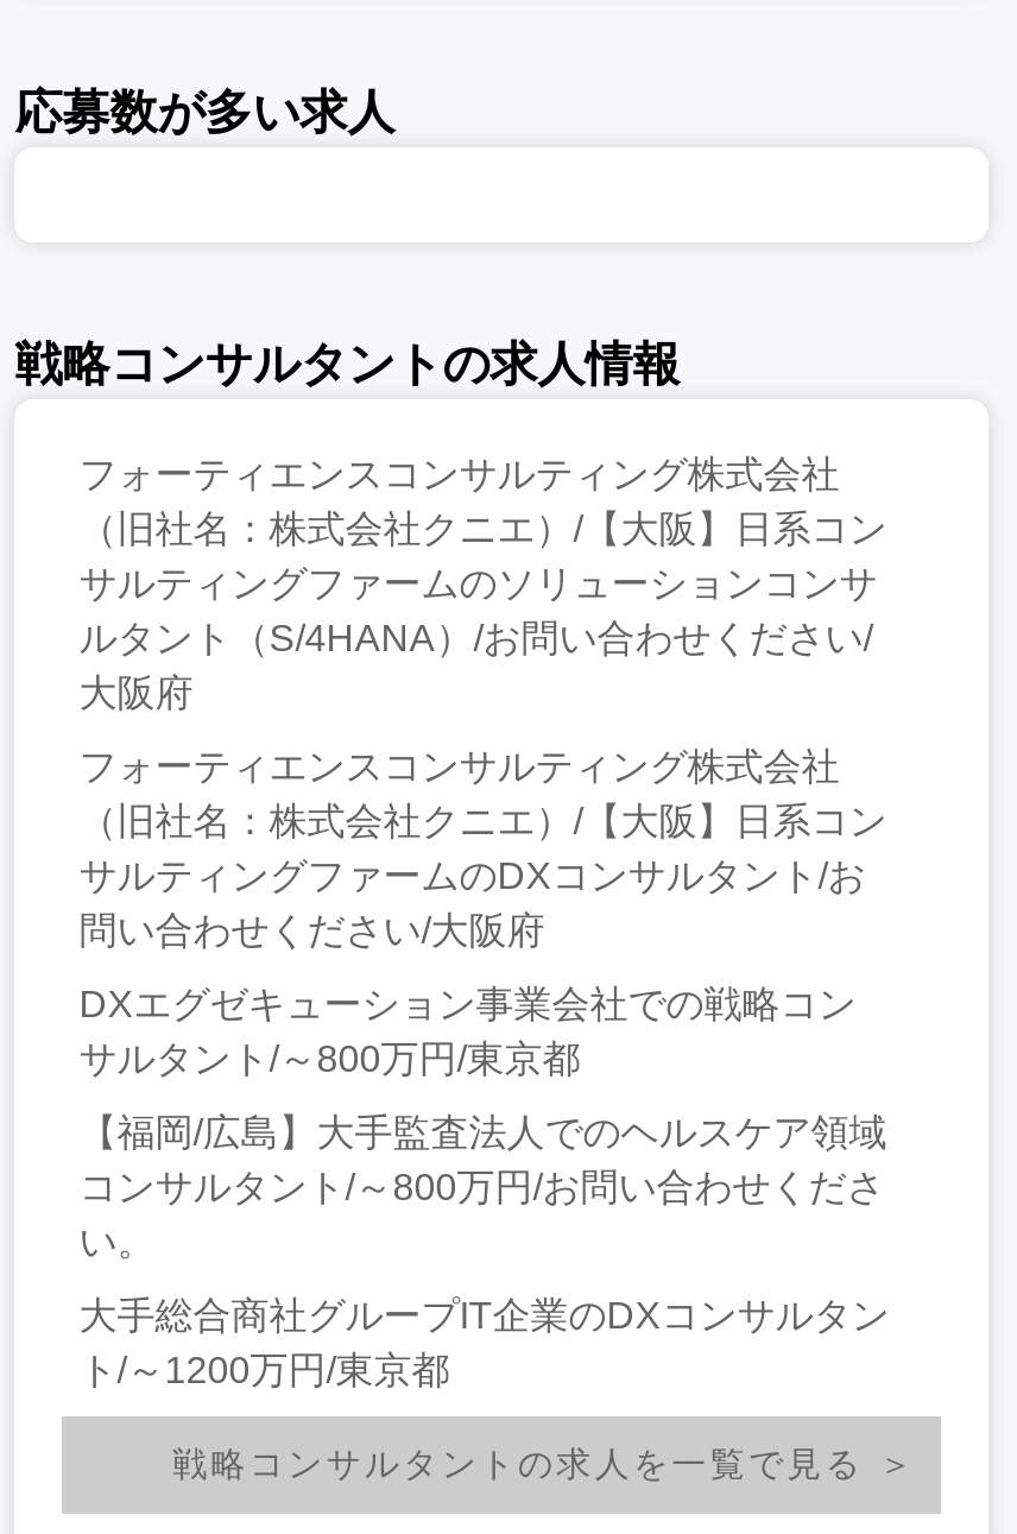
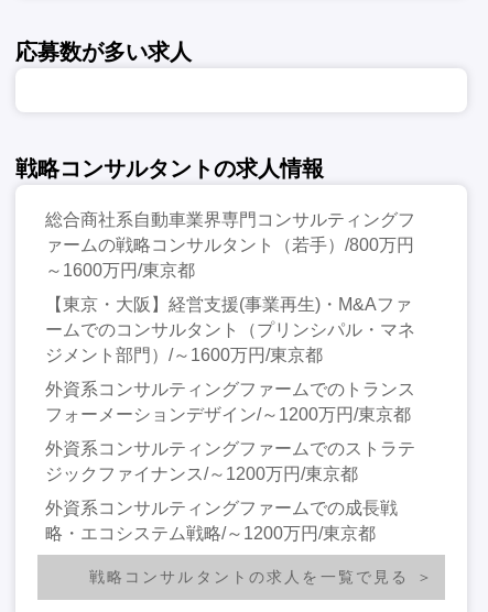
[79,453,887,712] フォーティエンスコンサルティング株式会社 | （旧社名：株式会社クニエ）/【大阪】日系コン | サルティングファームのソリューションコンサ | ルタント（S/4HANA）/お問い合わせください/ | 大阪府 -> [45,210,416,279] 総合商社系自動車業界専門コンサルティングフ | ァームの戦略コンサルタント（若手）/800万円 | ～1600万円/東京都
[79,746,887,950] フォーティエンスコンサルティング株式会社 | （旧社名：株式会社クニエ）/【大阪】日系コン | サルティングファームのDXコンサルタント/お | 問い合わせください/大阪府 -> [45,295,416,364] 【東京・大阪】経営支援(事業再生)・M&Aファ | ームでのコンサルタント（プリンシパル・マネ | ジメント部門）/～1600万円/東京都
[79,983,856,1078] DXエグゼキューション事業会社での戦略コン | サルタント/～800万円/東京都 -> [45,380,416,424] 外資系コンサルティングファームでのトランス | フォーメーションデザイン/～1200万円/東京都
[79,1112,887,1261] 【福岡/広島】大手監査法人でのヘルスケア領域 | コンサルタント/～800万円/お問い合わせくださ | い。 -> [45,439,416,483] 外資系コンサルティングファームでのストラテ | ジックファイナンス/～1200万円/東京都
[79,1295,889,1390] 大手総合商社グループIT企業のDXコンサルタン | ト/～1200万円/東京都 -> [45,498,398,542] 外資系コンサルティングファームでの成長戦 | 略・エコシステム戦略/～1200万円/東京都

